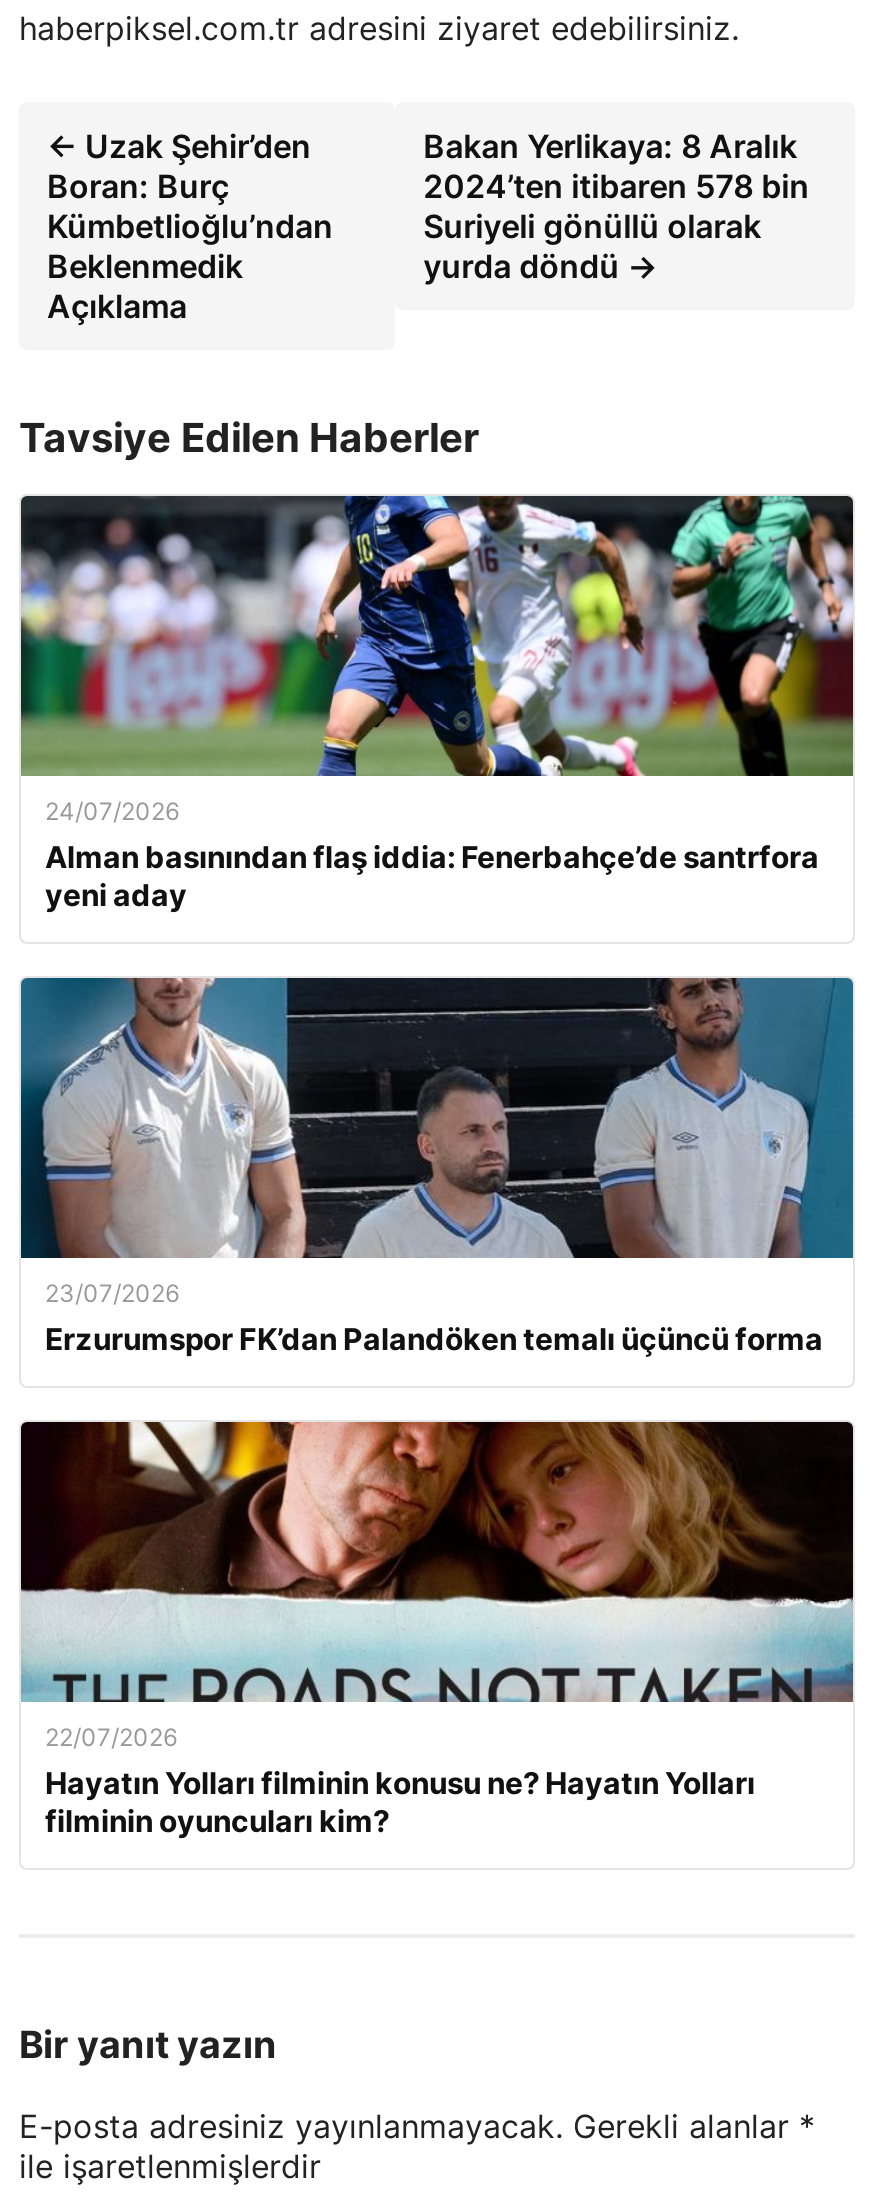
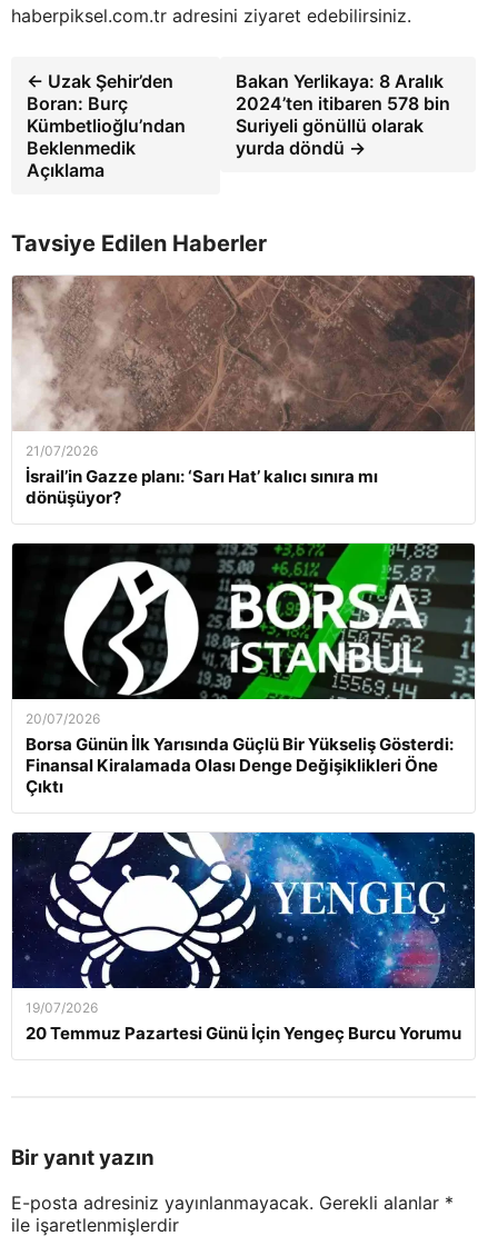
[19,494,853,913] [image] | 24/07/2026 | Alman basınından flaş iddia: Fenerbahçe’de santrfora | yeni aday -> [11,275,475,508] [image] | 21/07/2026 | İsrail’in Gazze planı: ‘Sarı Hat’ kalıcı sınıra mı | dönüşüyor?
[19,976,855,1357] [image] | 23/07/2026 | Erzurumspor FK’dan Palandöken temalı üçüncü forma -> [11,542,476,797] [image] | 20/07/2026 | Borsa Günün İlk Yarısında Güçlü Bir Yükseliş Gösterdi: | Finansal Kiralamada Olası Denge Değişiklikleri Öne | Çıktı
[19,1420,855,1839] [image] | 22/07/2026 | Hayatın Yolları filminin konusu ne? Hayatın Yolları | filminin oyuncuları kim? -> [11,811,476,1043] [image] | 19/07/2026 | 20 Temmuz Pazartesi Günü İçin Yengeç Burcu Yorumu

